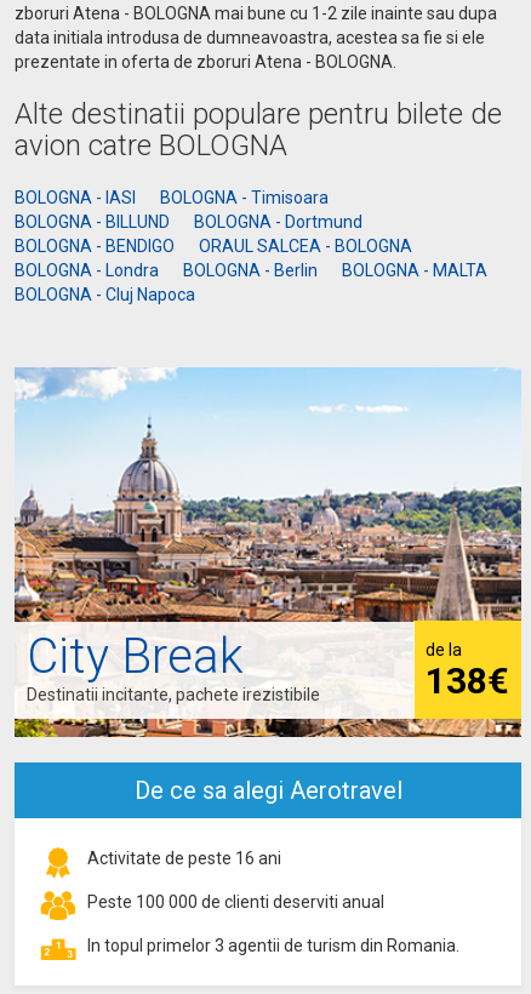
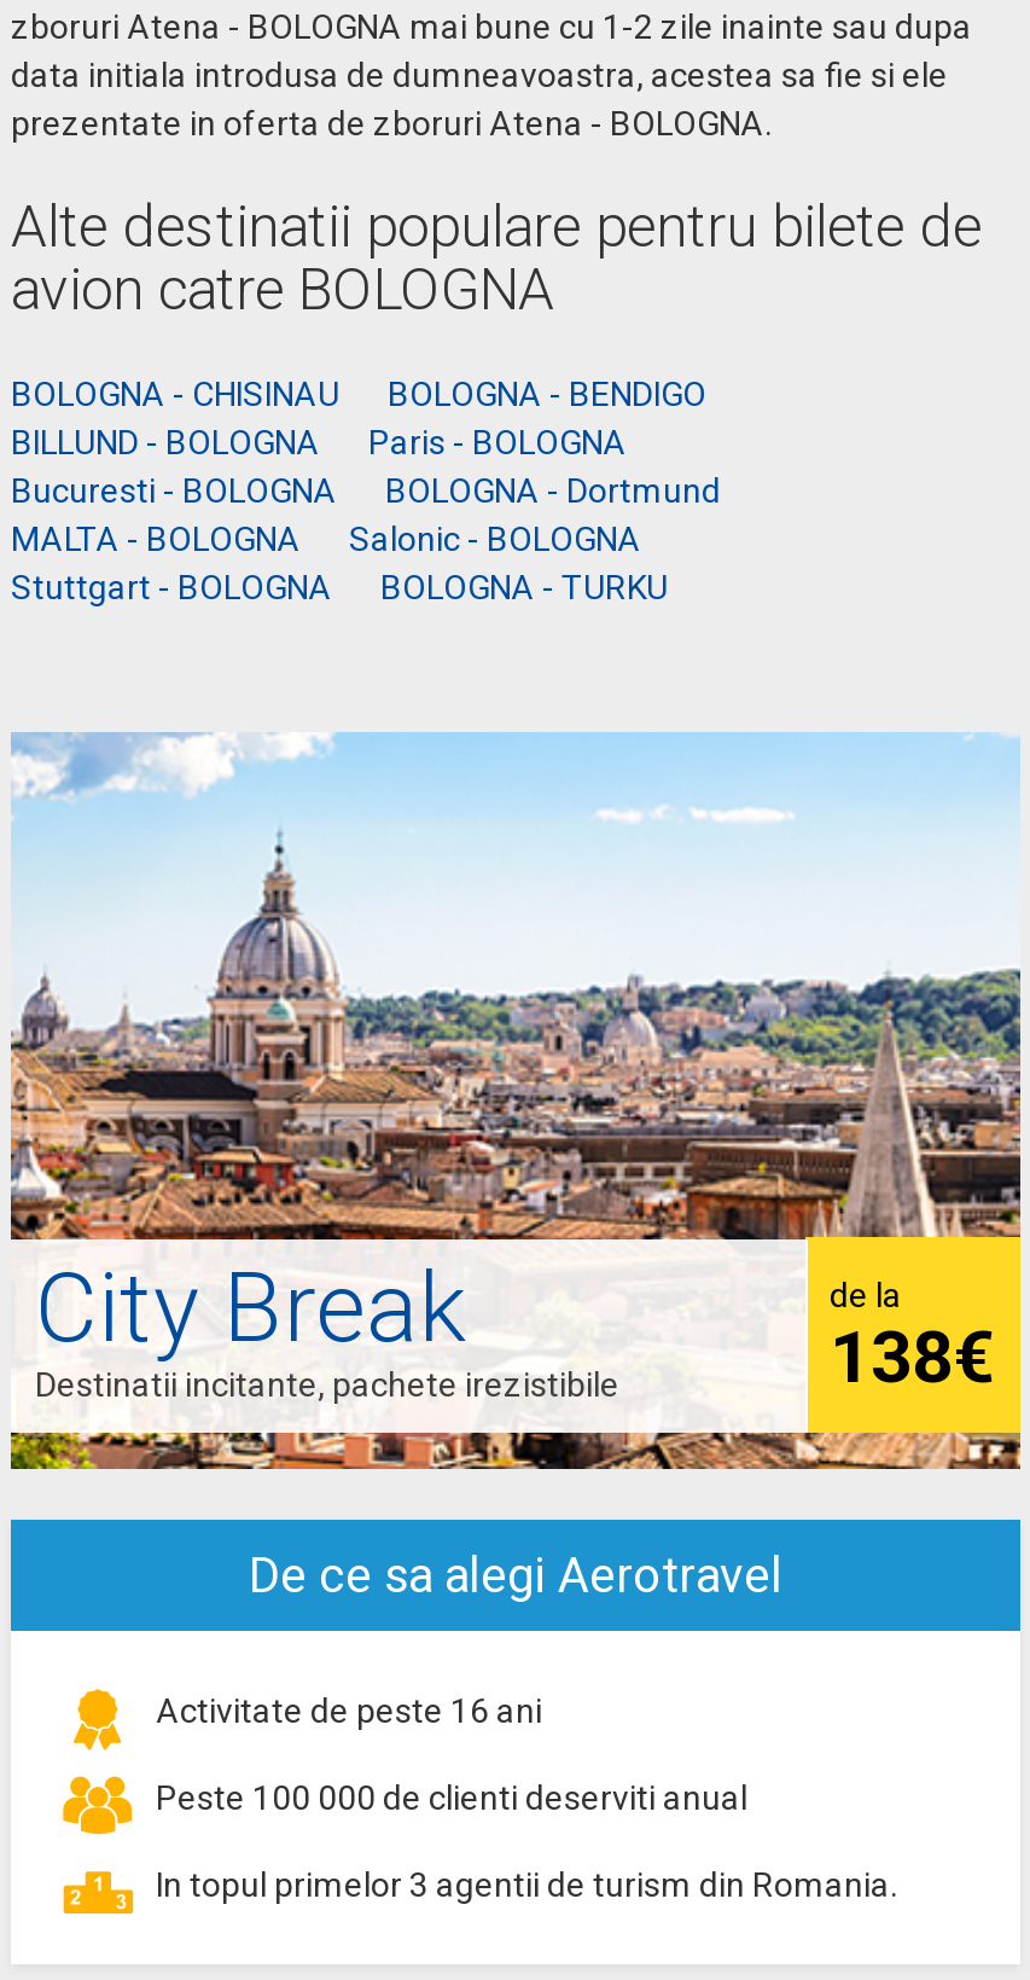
[15,188,329,232] BOLOGNA - IASI | BOLOGNA - Timisoara | BOLOGNA - BILLUND -> [11,374,627,510] BOLOGNA - CHISINAU | BILLUND - BOLOGNA | Paris - BOLOGNA | Bucuresti - BOLOGNA
moved [194,212,362,232] -> [385,471,721,510]: BOLOGNA - Dortmund
moved [15,236,175,256] -> [388,374,706,413]: BOLOGNA - BENDIGO
[15,236,487,304] ORAUL SALCEA - BOLOGNA | BOLOGNA - Londra | BOLOGNA - Berlin | BOLOGNA - MALTA | BOLOGNA - Cluj Napoca -> [11,519,668,606] MALTA - BOLOGNA | Salonic - BOLOGNA | Stuttgart - BOLOGNA | BOLOGNA - TURKU

